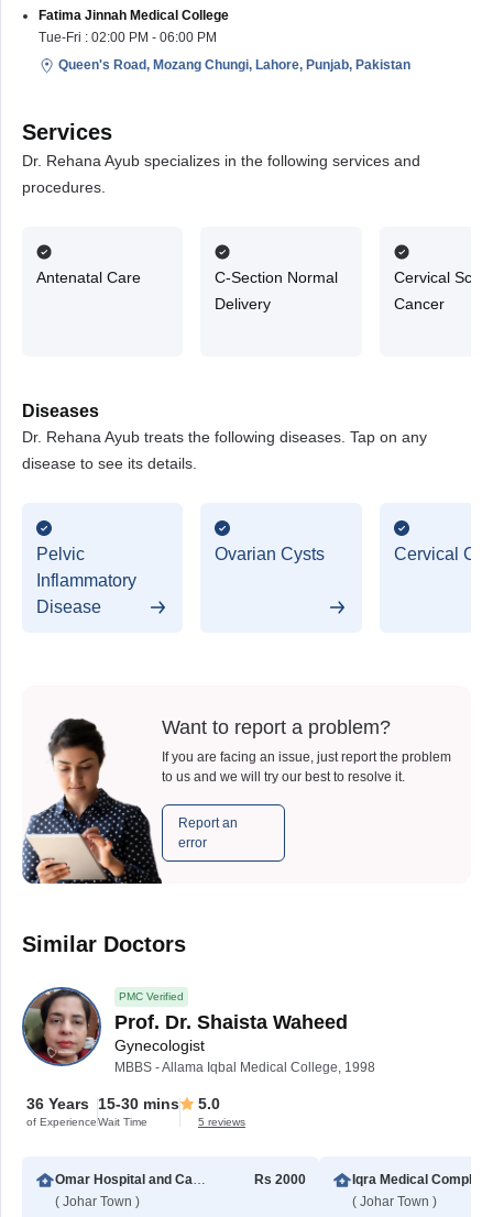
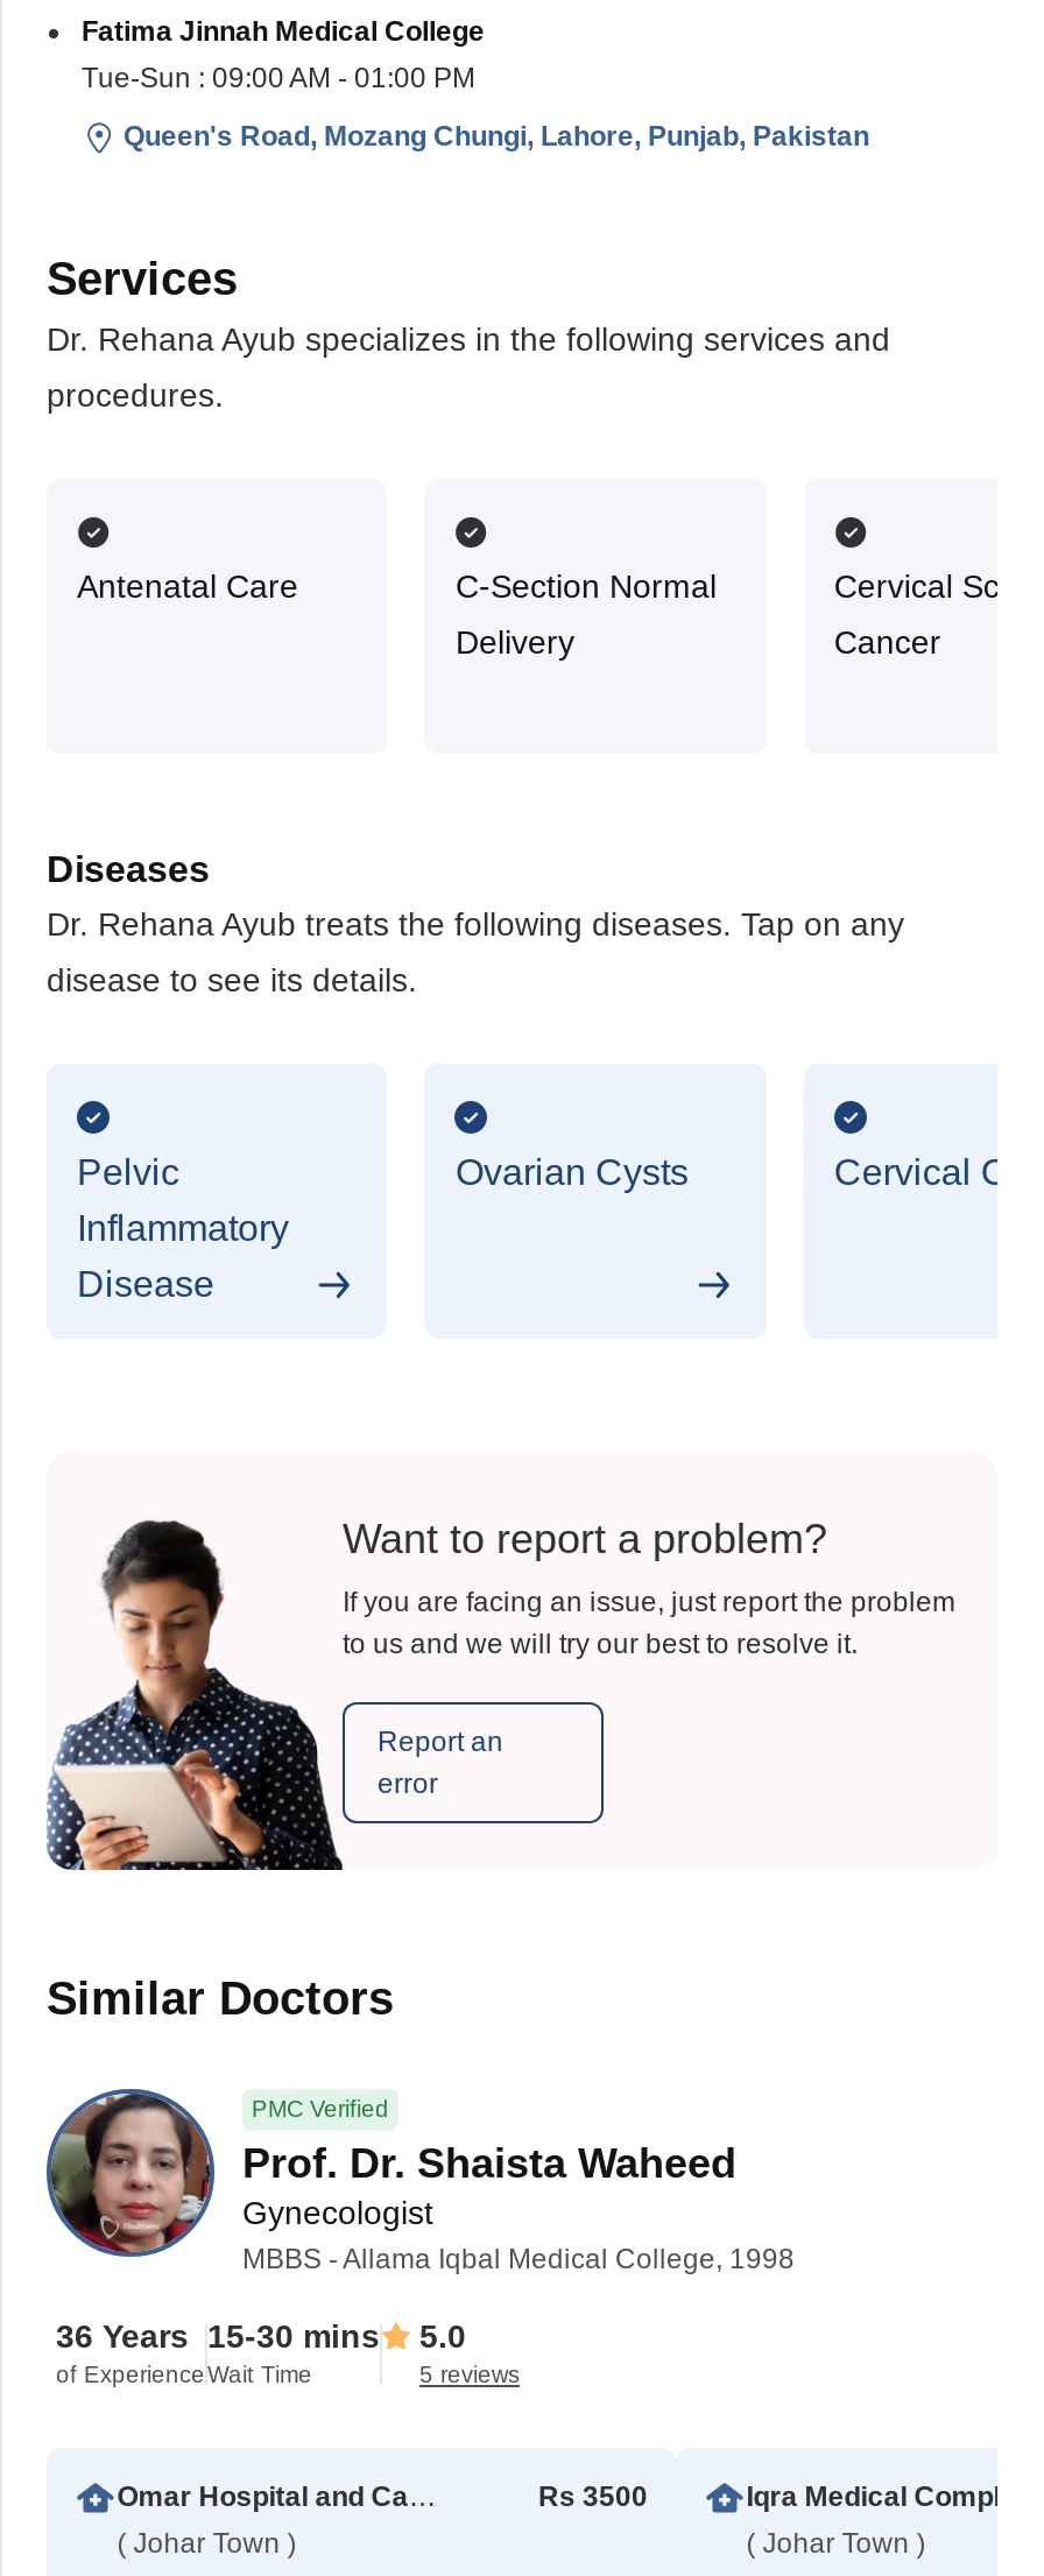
[39,30,217,45] Tue-Fri : 02:00 PM - 06:00 PM -> [82,62,475,95] Tue-Sun : 09:00 AM - 01:00 PM
[254,1172,306,1187] Rs 2000 -> [538,2481,648,2513] Rs 3500

